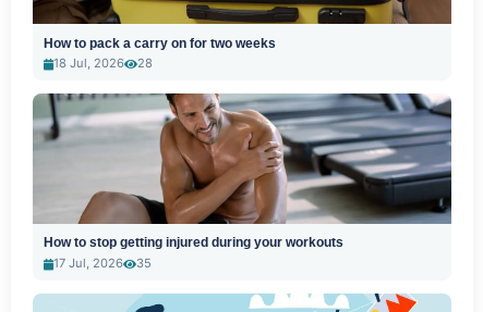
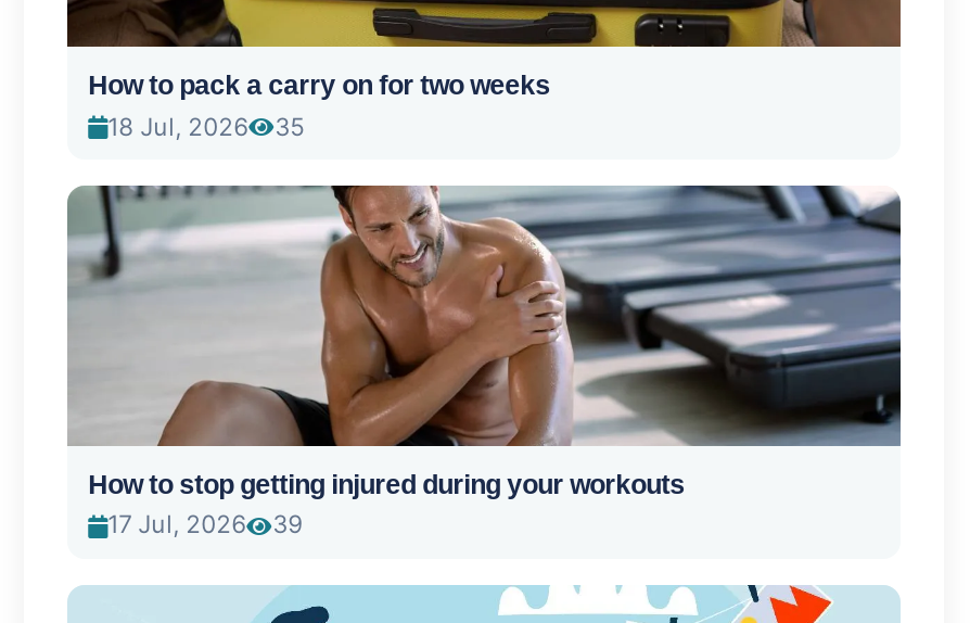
[53,56,152,71] 18 Jul, 2026 28 -> [108,111,305,142] 18 Jul, 2026 35
[53,256,151,271] 17 Jul, 2026 35 -> [108,510,303,541] 17 Jul, 2026 39

